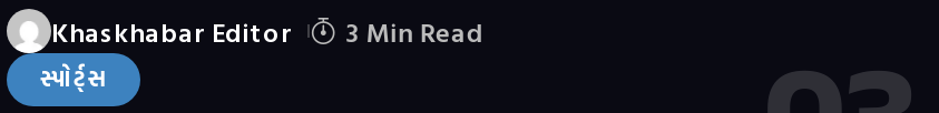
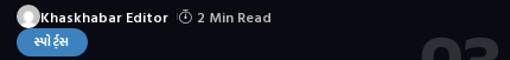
[51,11,484,51] Khaskhabar Editor 3 Min Read -> [40,6,272,27] Khaskhabar Editor 2 Min Read

